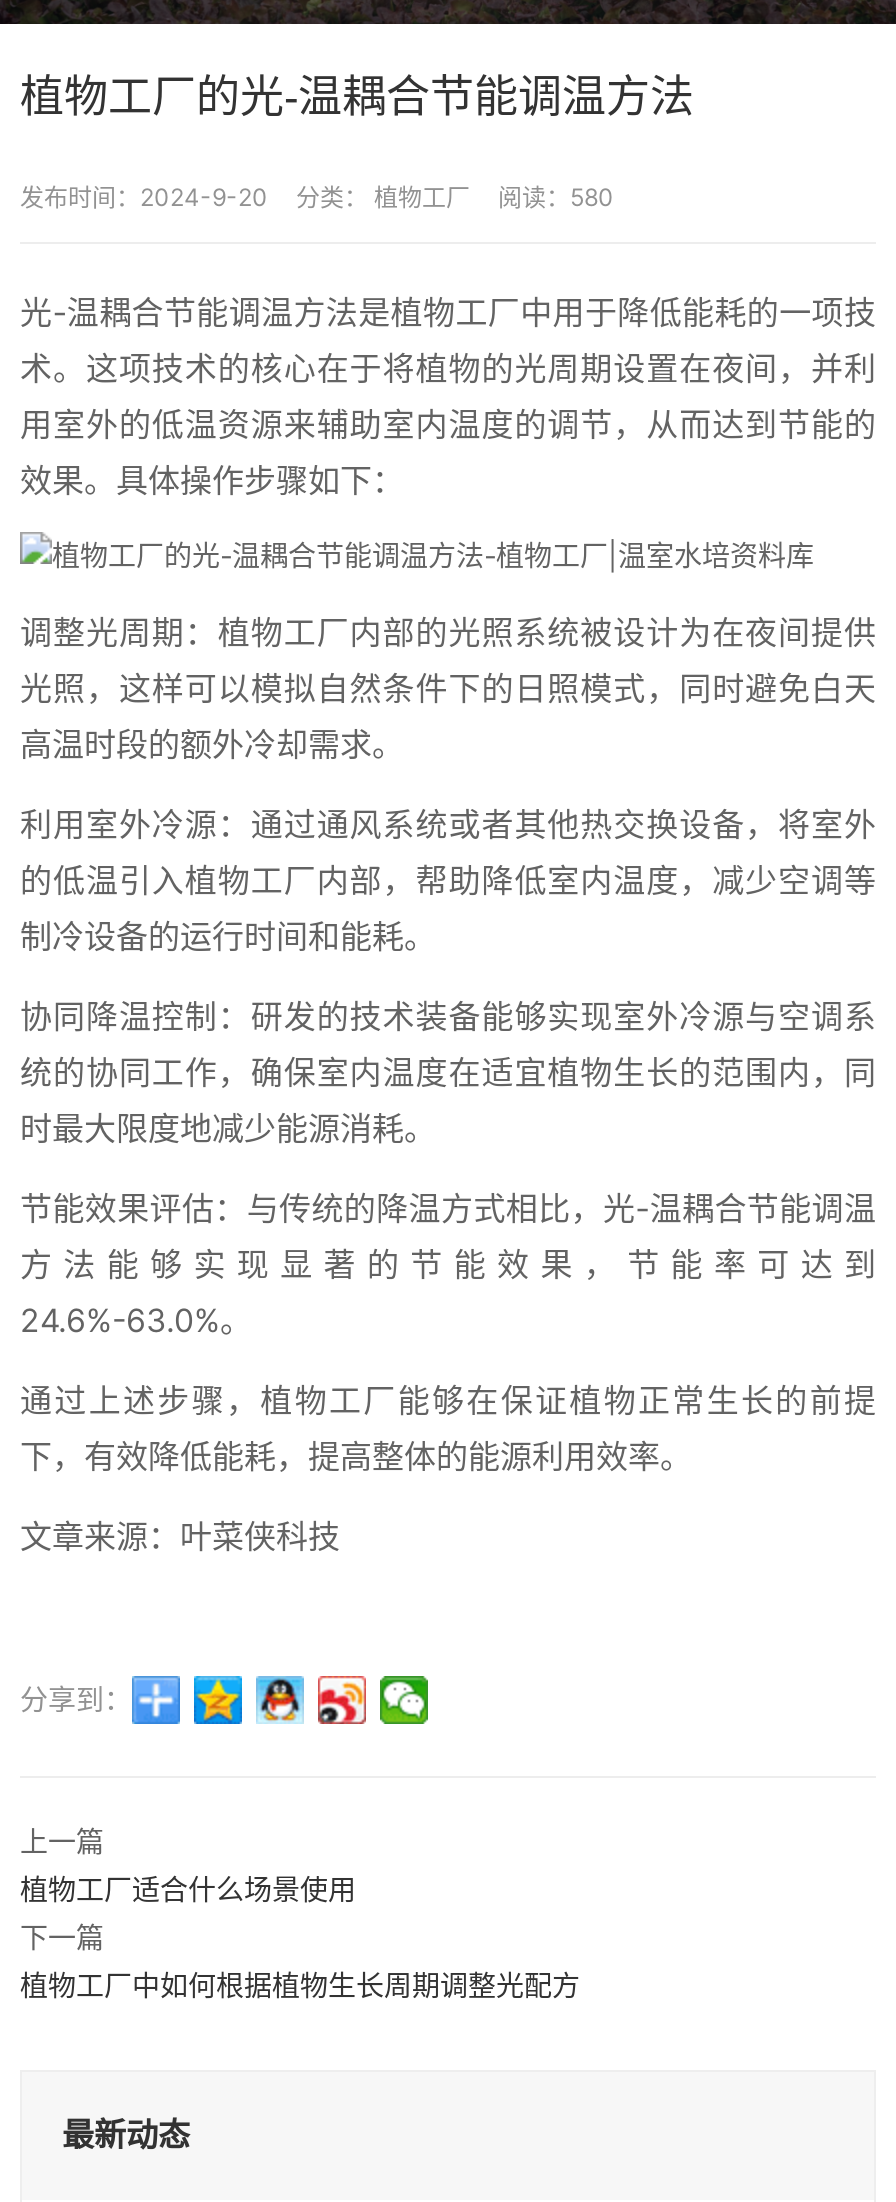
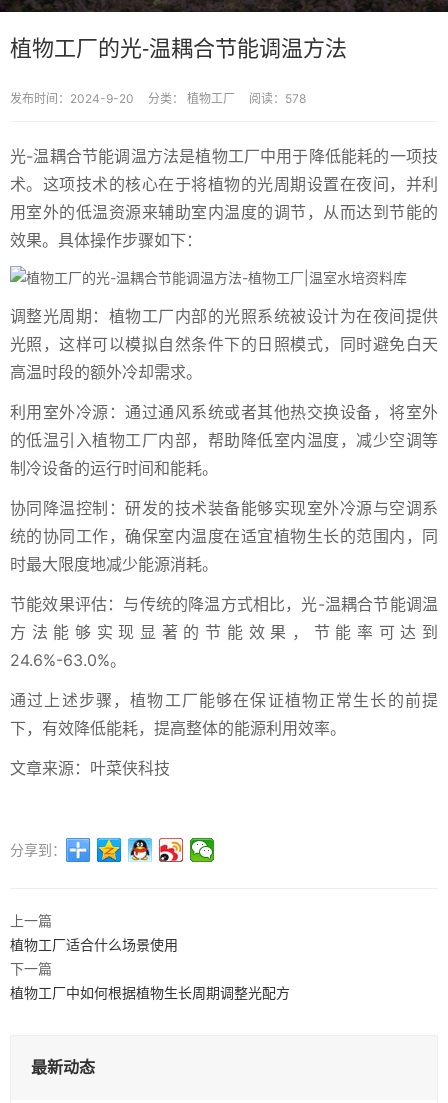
[20,182,614,212] 发布时间：2024-9-20 分类：植物工厂 阅读：580 -> [10,91,306,106] 发布时间：2024-9-20 分类：植物工厂 阅读：578

